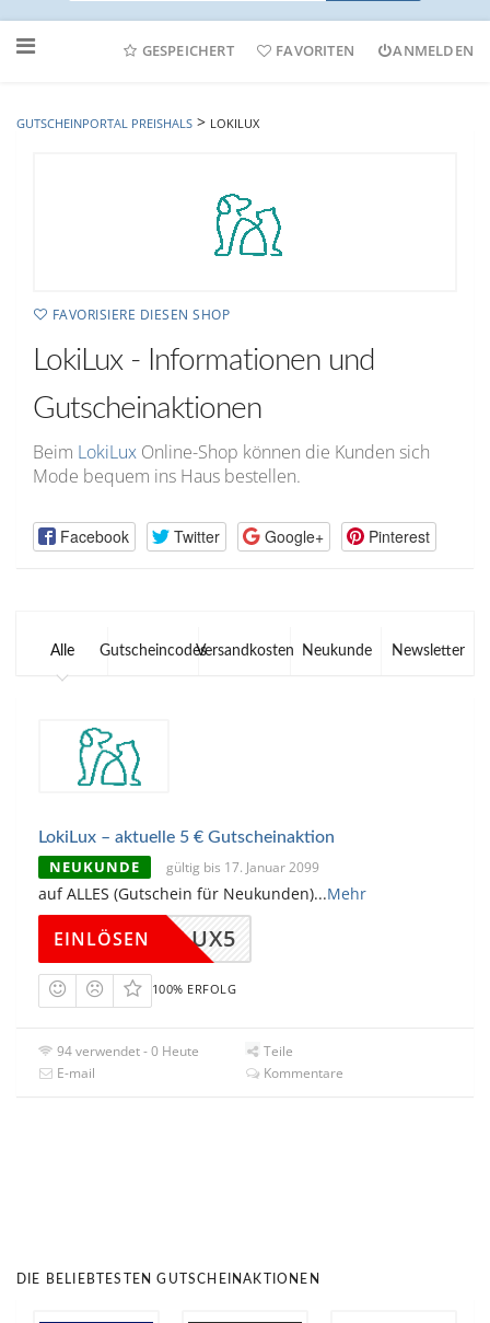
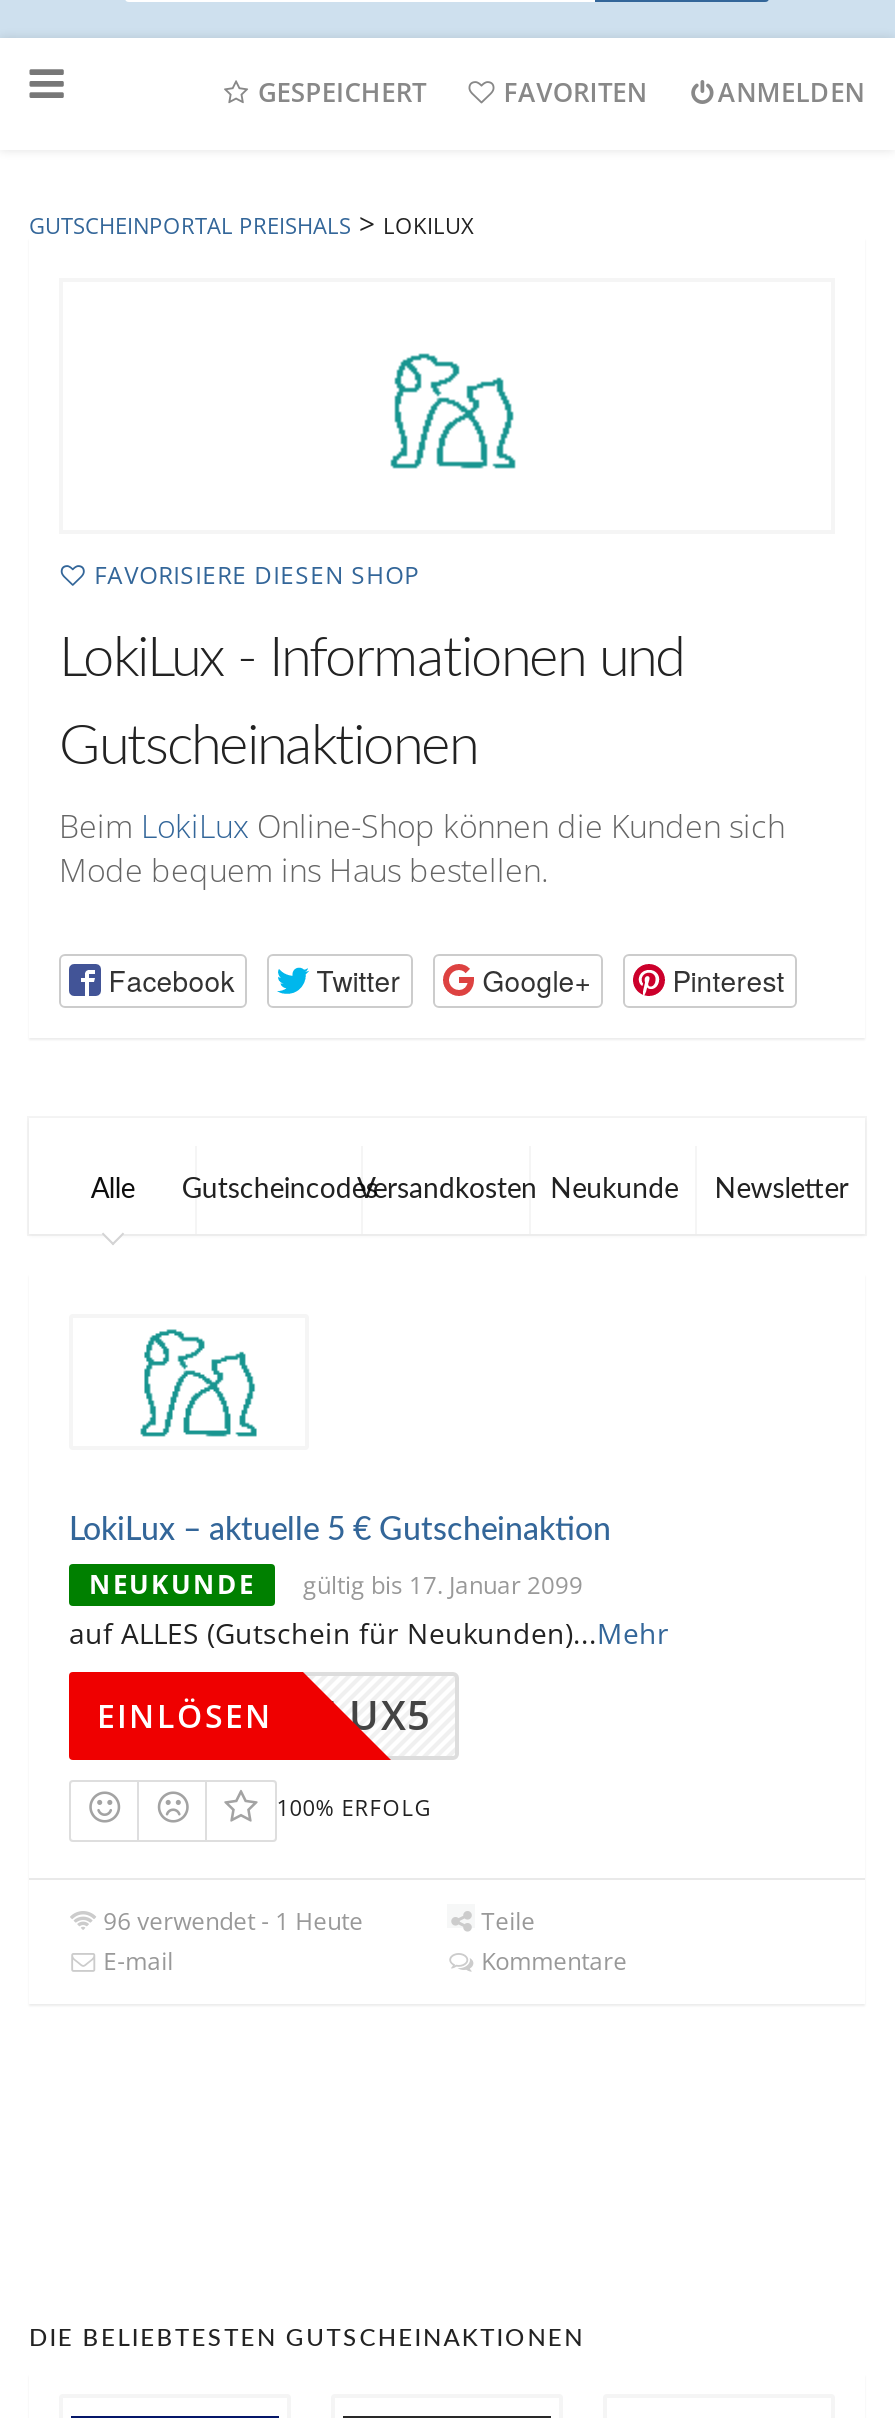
[54,1042,199,1060] 94 verwendet - 0 Heute -> [97,1904,363,1938] 96 verwendet - 1 Heute

